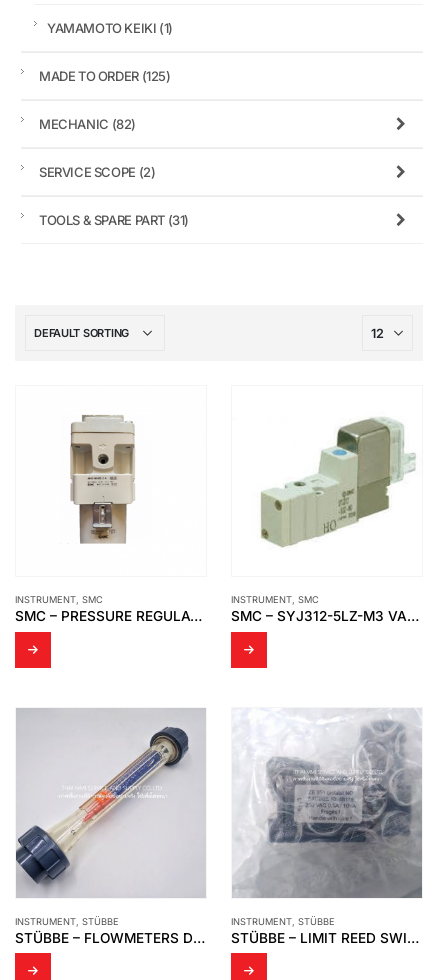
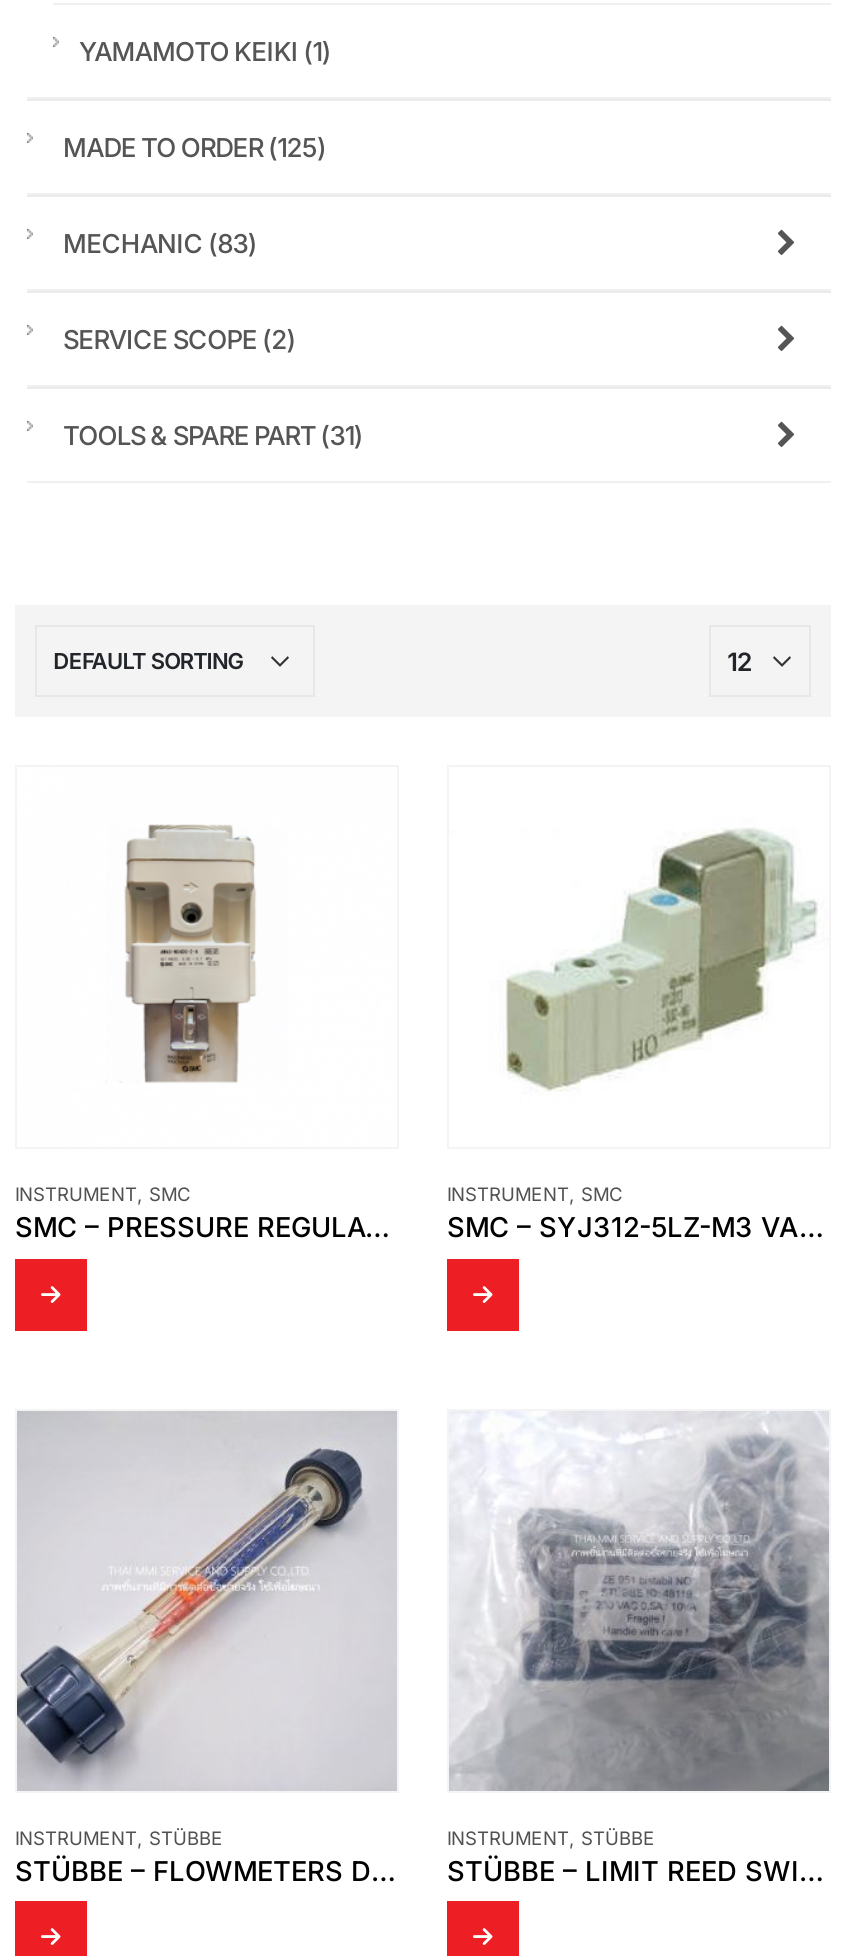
[39,116,136,132] MECHANIC (82) -> [63,228,257,260] MECHANIC (83)

